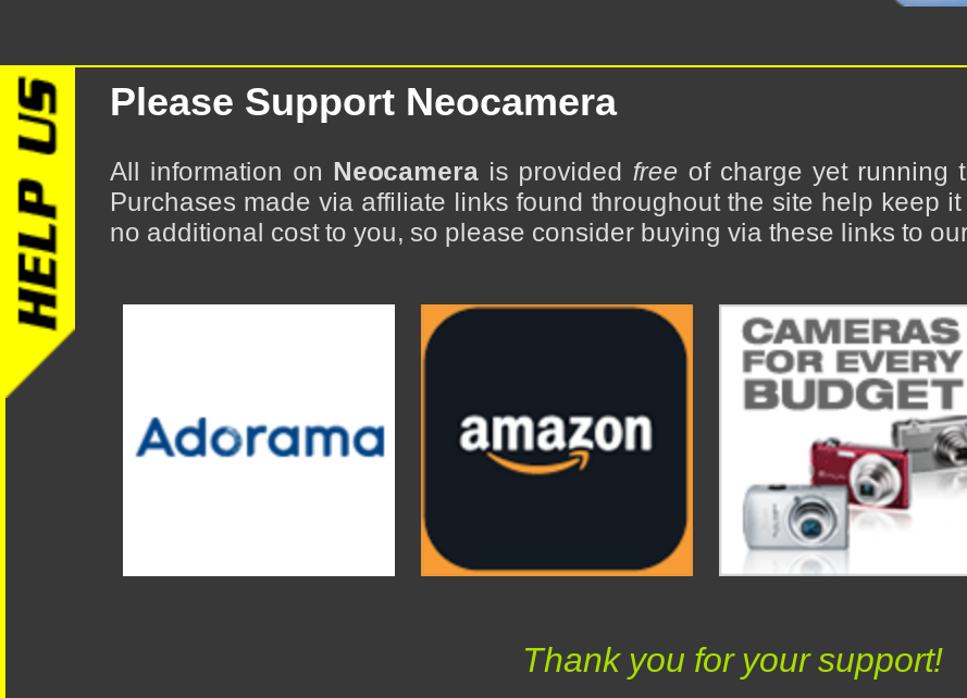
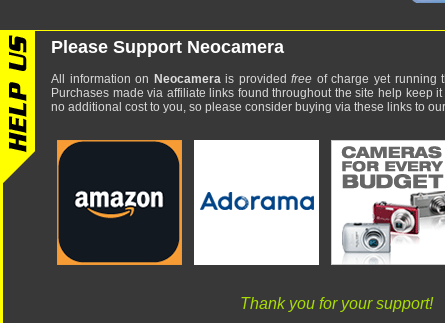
[121,302,397,578] [image] -> [56,139,183,266] [image]
[419,302,695,578] [image] -> [193,139,320,266] [image]

